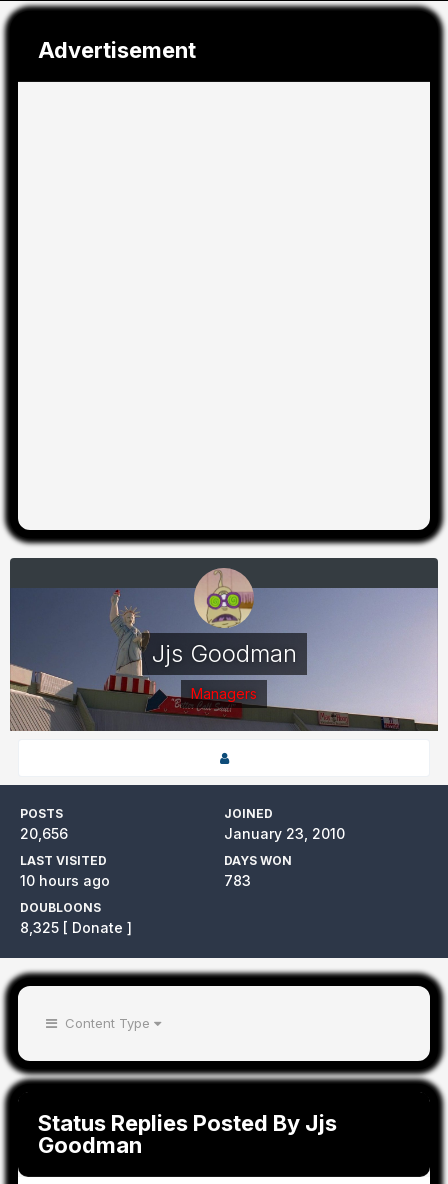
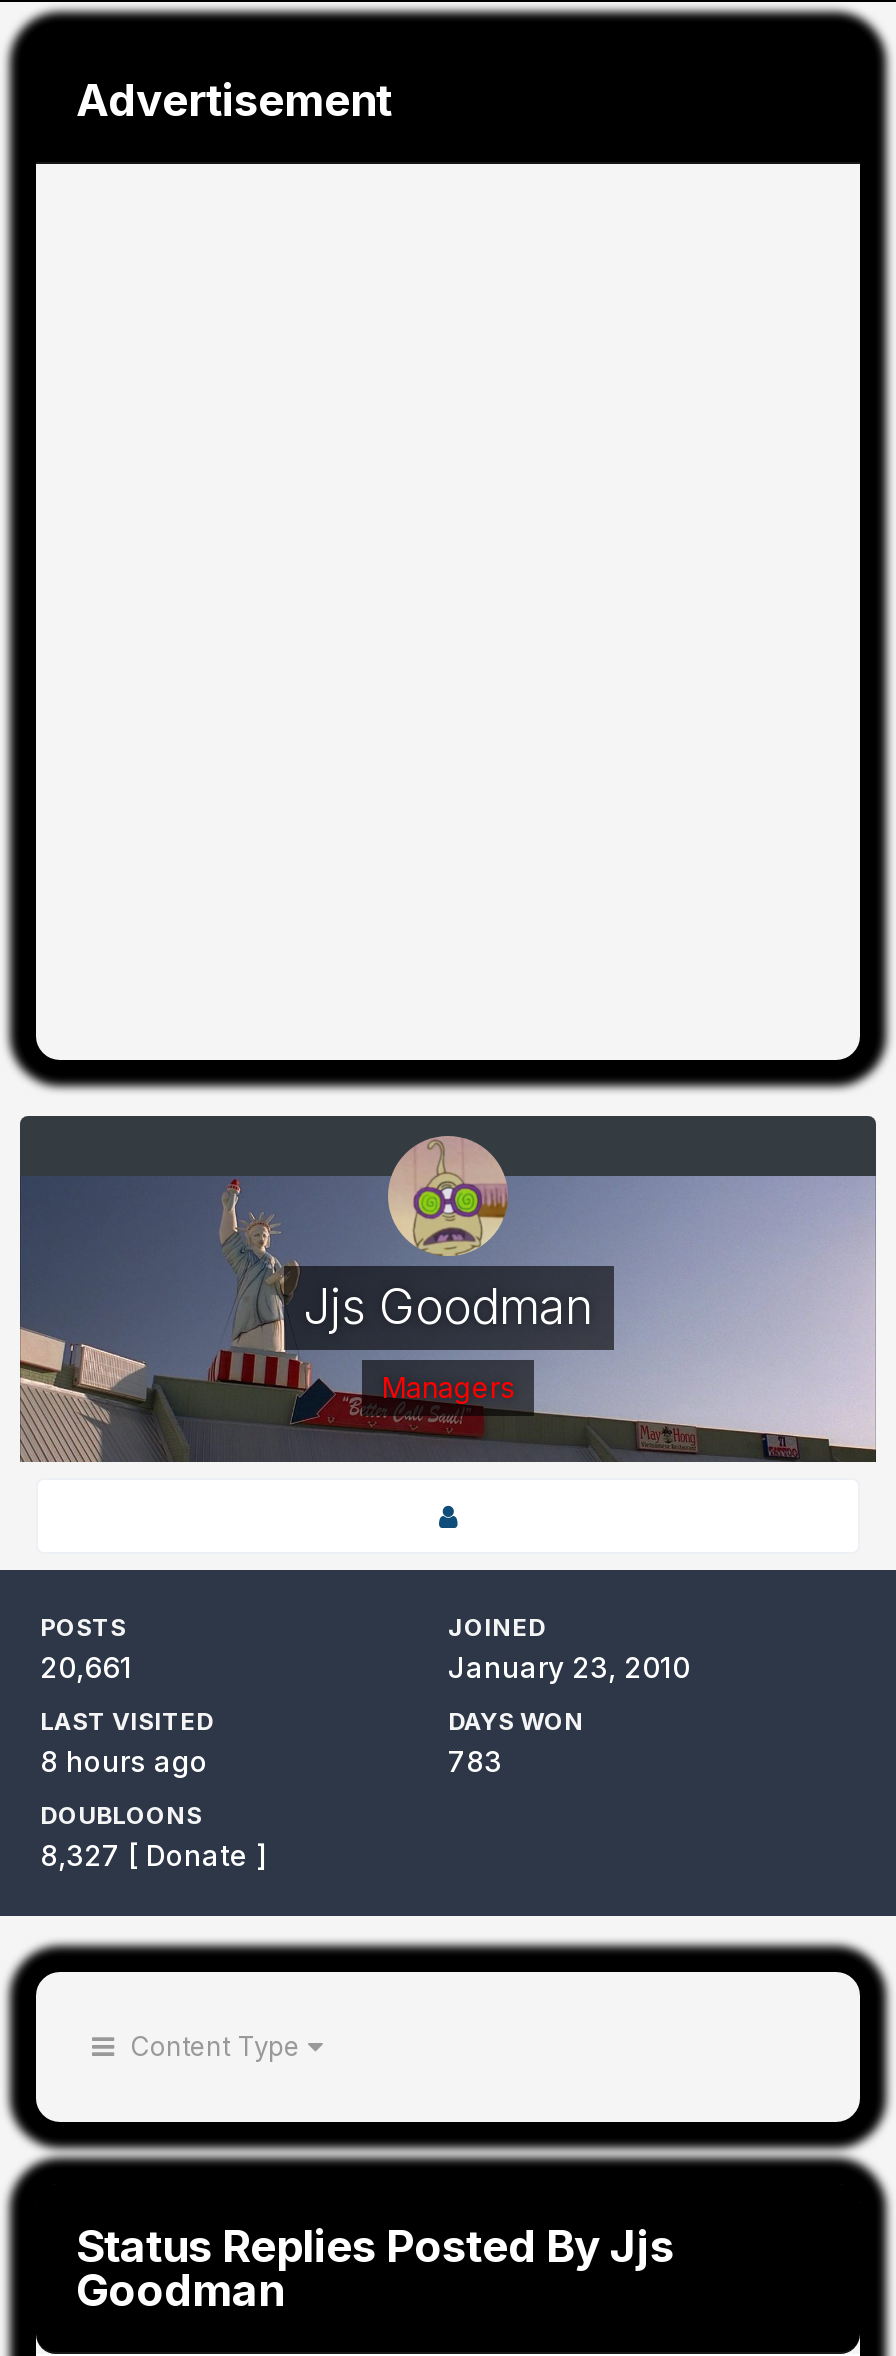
[20,825,68,842] 20,656 -> [40,1650,132,1684] 20,661
[20,872,110,889] 10 hours ago -> [40,1744,208,1778] 8 hours ago
[20,919,132,936] 8,325 [ Donate ] -> [40,1838,266,1872] 8,327 [ Donate ]

